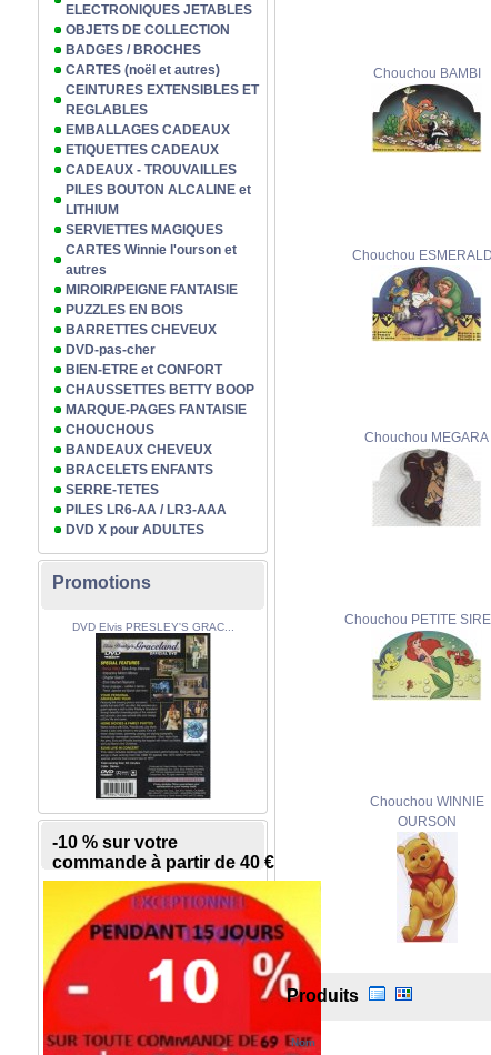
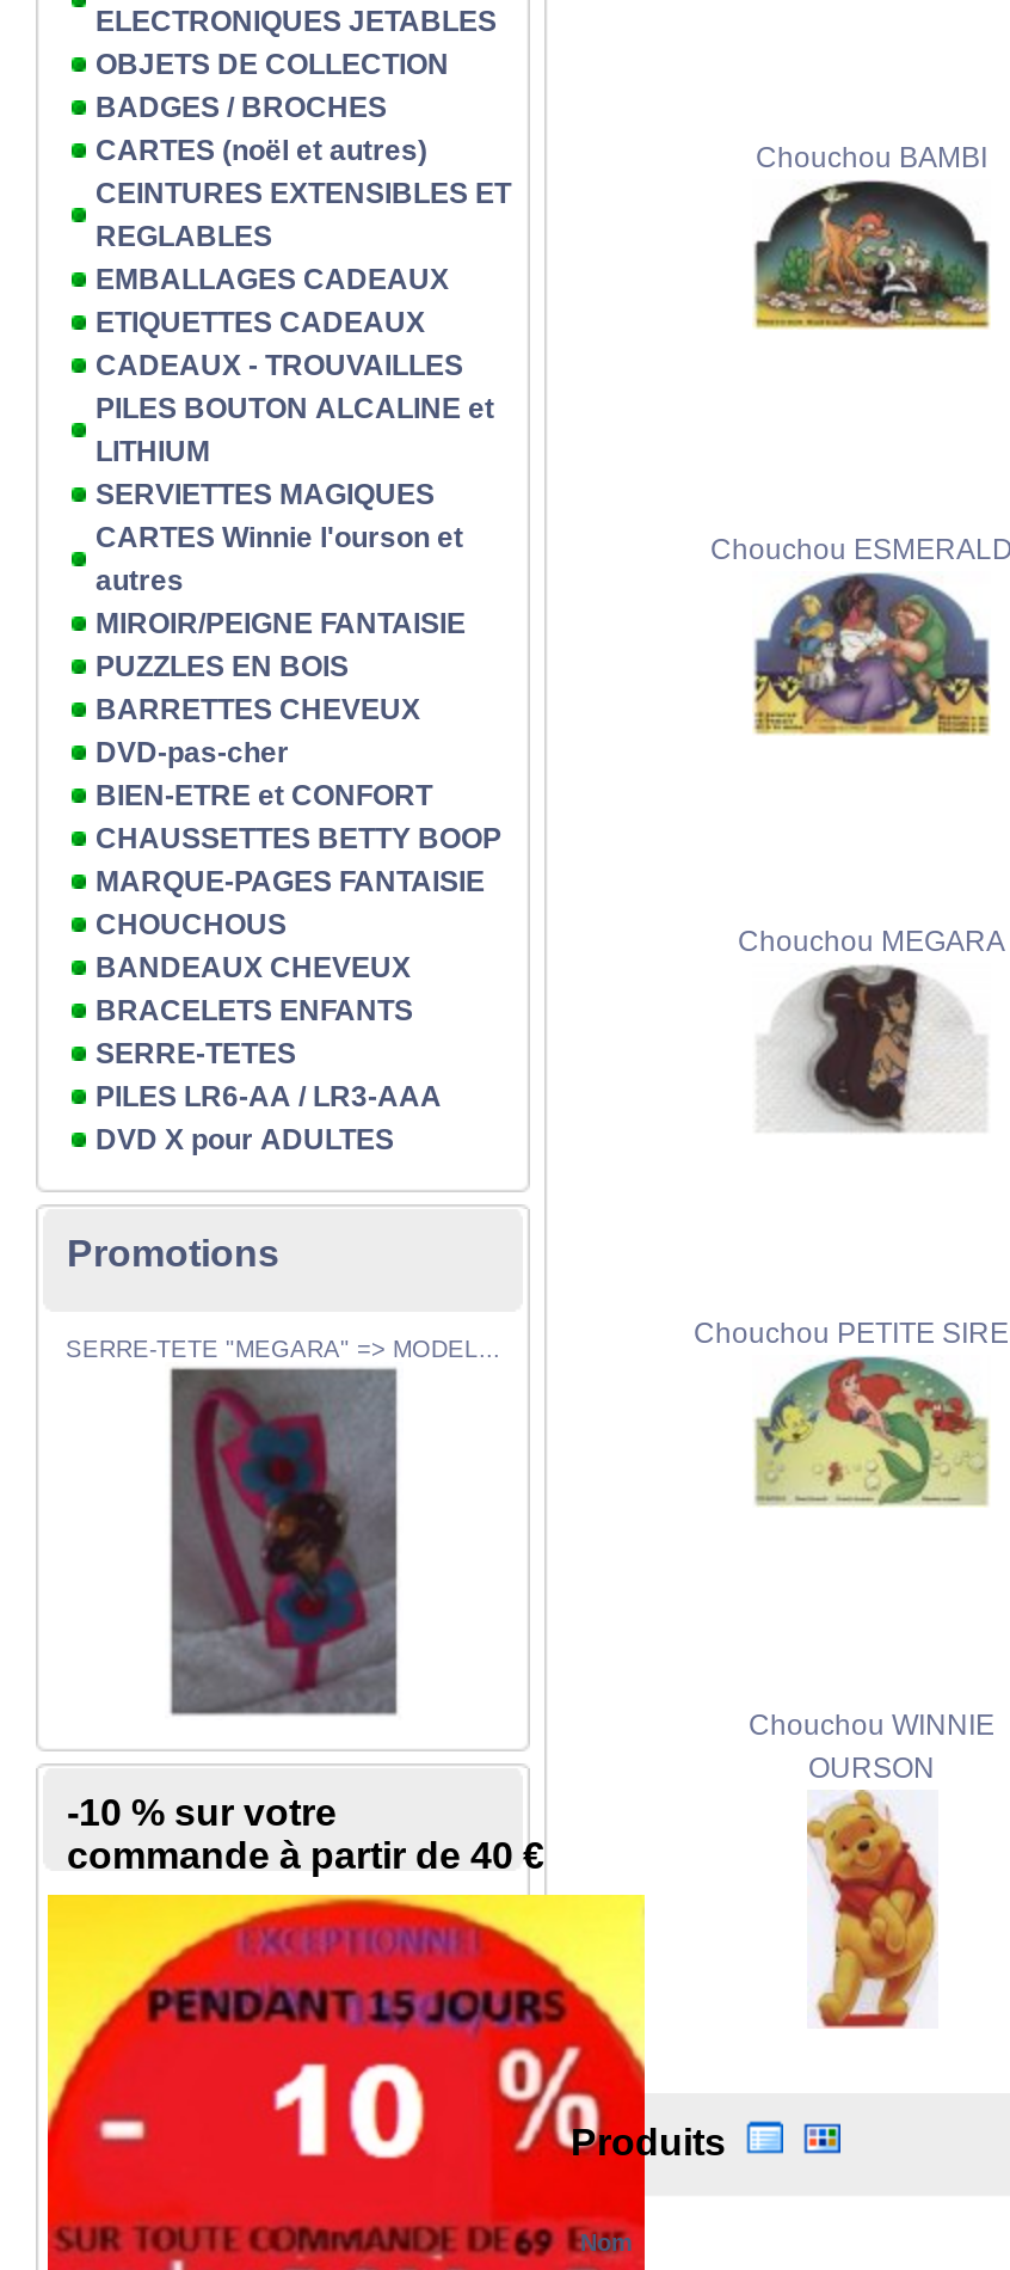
[72,621,234,633] DVD Elvis PRESLEY'S GRAC... -> [66,1336,500,1362] SERRE-TETE "MEGARA" => MODEL...
[94,642,212,800] [image] -> [160,1381,408,1718] [image]

